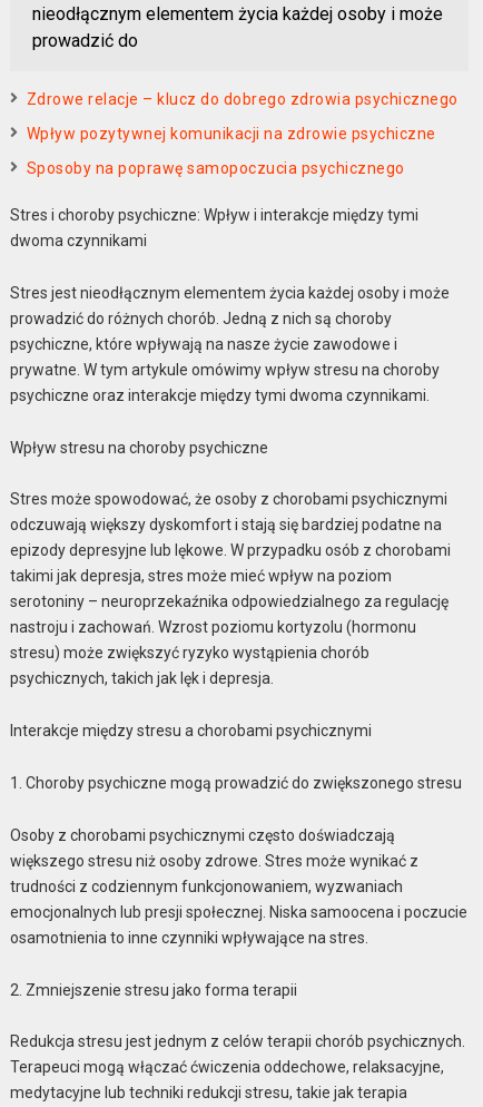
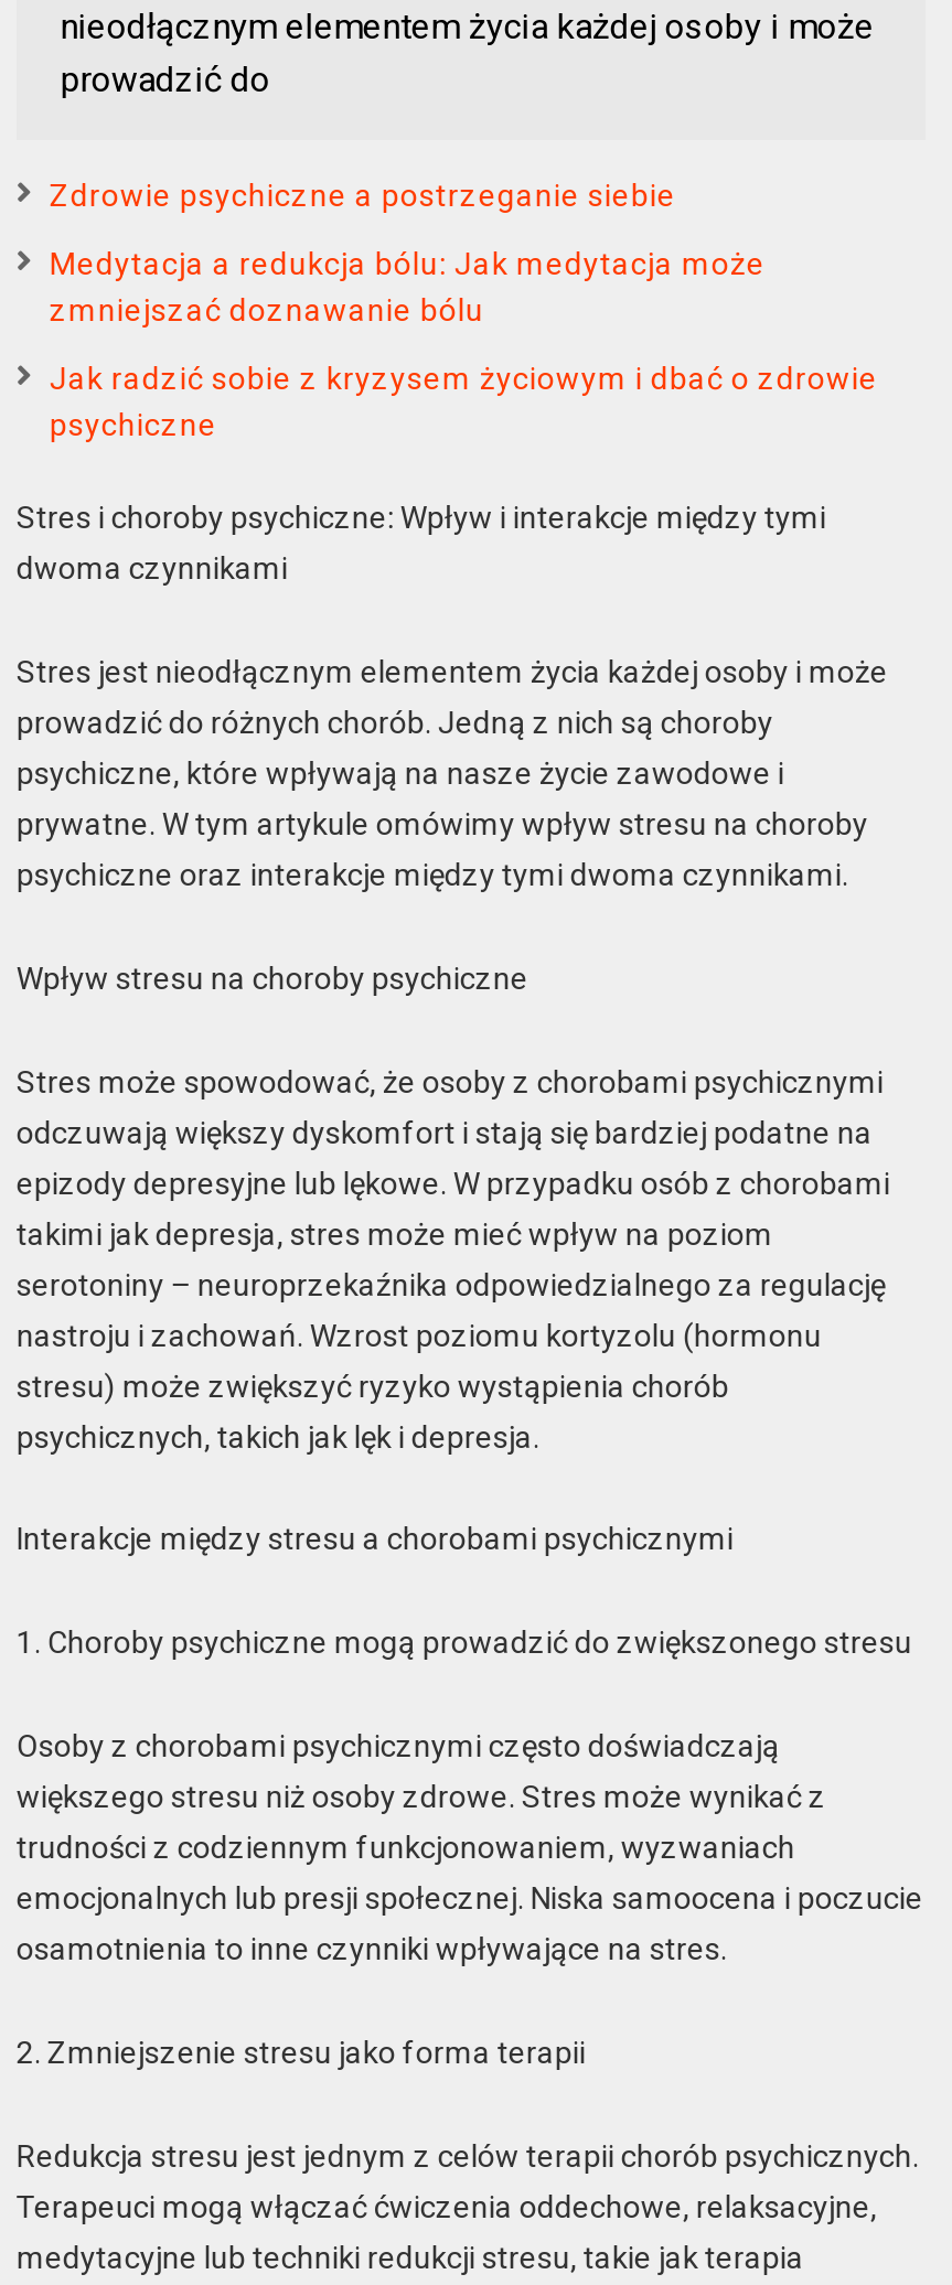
[27,90,458,108] Zdrowe relacje – klucz do dobrego zdrowia psychicznego -> [49,178,676,214] Zdrowie psychiczne a postrzeganie siebie
[27,125,436,142] Wpływ pozytywnej komunikacji na zdrowie psychiczne -> [49,247,765,328] Medytacja a redukcja bólu: Jak medytacja może | zmniejszać doznawanie bólu
[27,159,405,177] Sposoby na poprawę samopoczucia psychicznego -> [49,361,878,443] Jak radzić sobie z kryzysem życiowym i dbać o zdrowie | psychiczne

